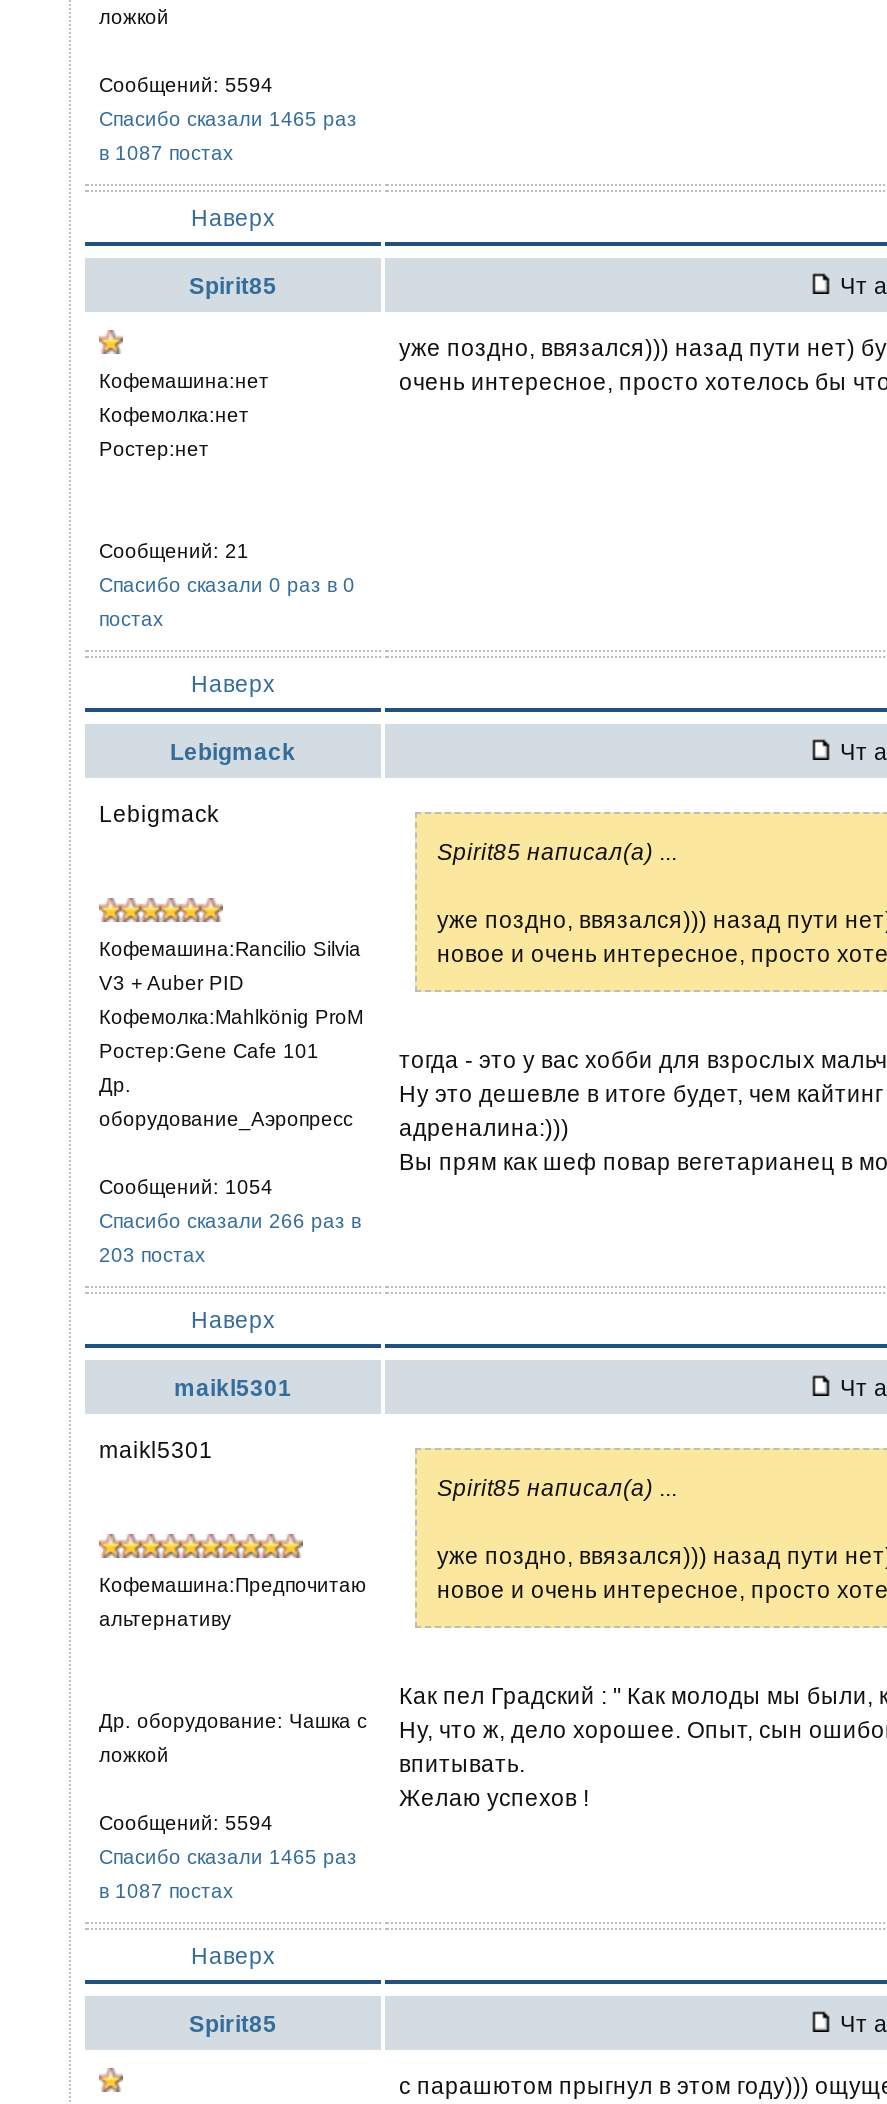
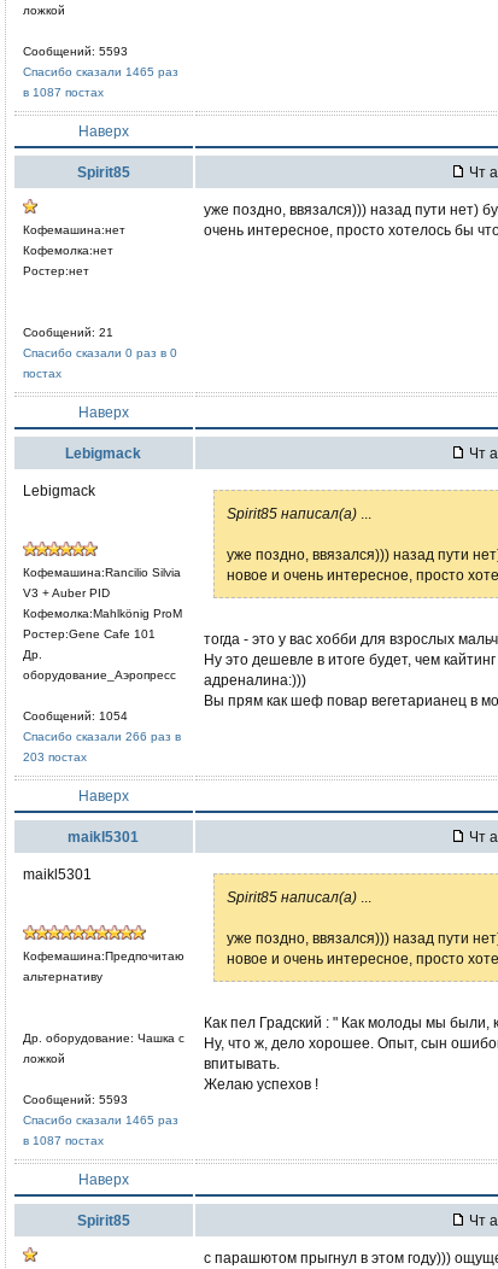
[99,74,273,96] Сообщений: 5594 -> [23,45,128,58] Сообщений: 5593
[99,1812,273,1834] Сообщений: 5594 -> [23,1093,128,1106] Сообщений: 5593

